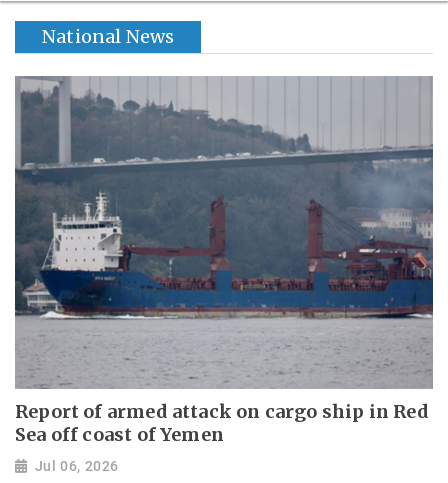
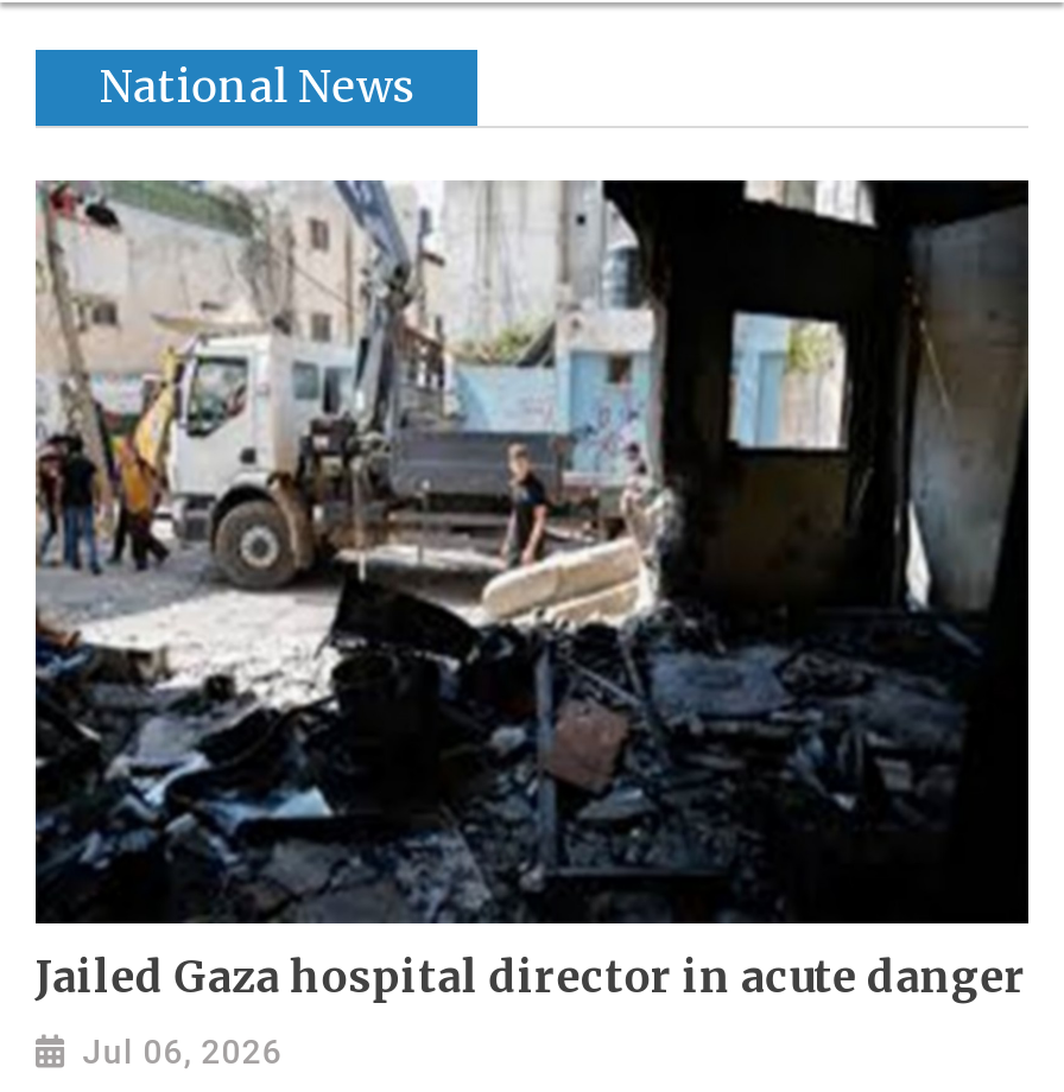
[15,76,434,446] [image] | Report of armed attack on cargo ship in Red | Sea off coast of Yemen -> [36,180,1031,1004] [image] | Jailed Gaza hospital director in acute danger

